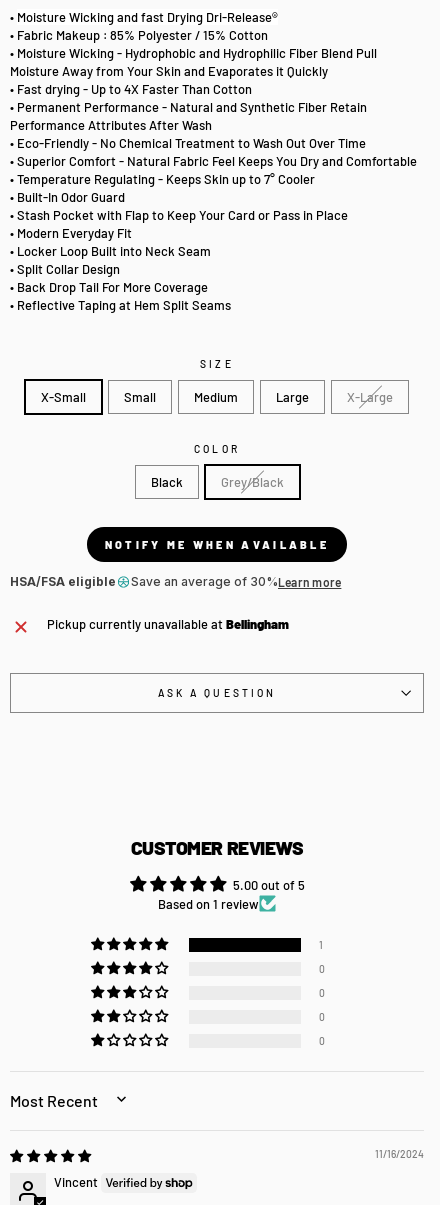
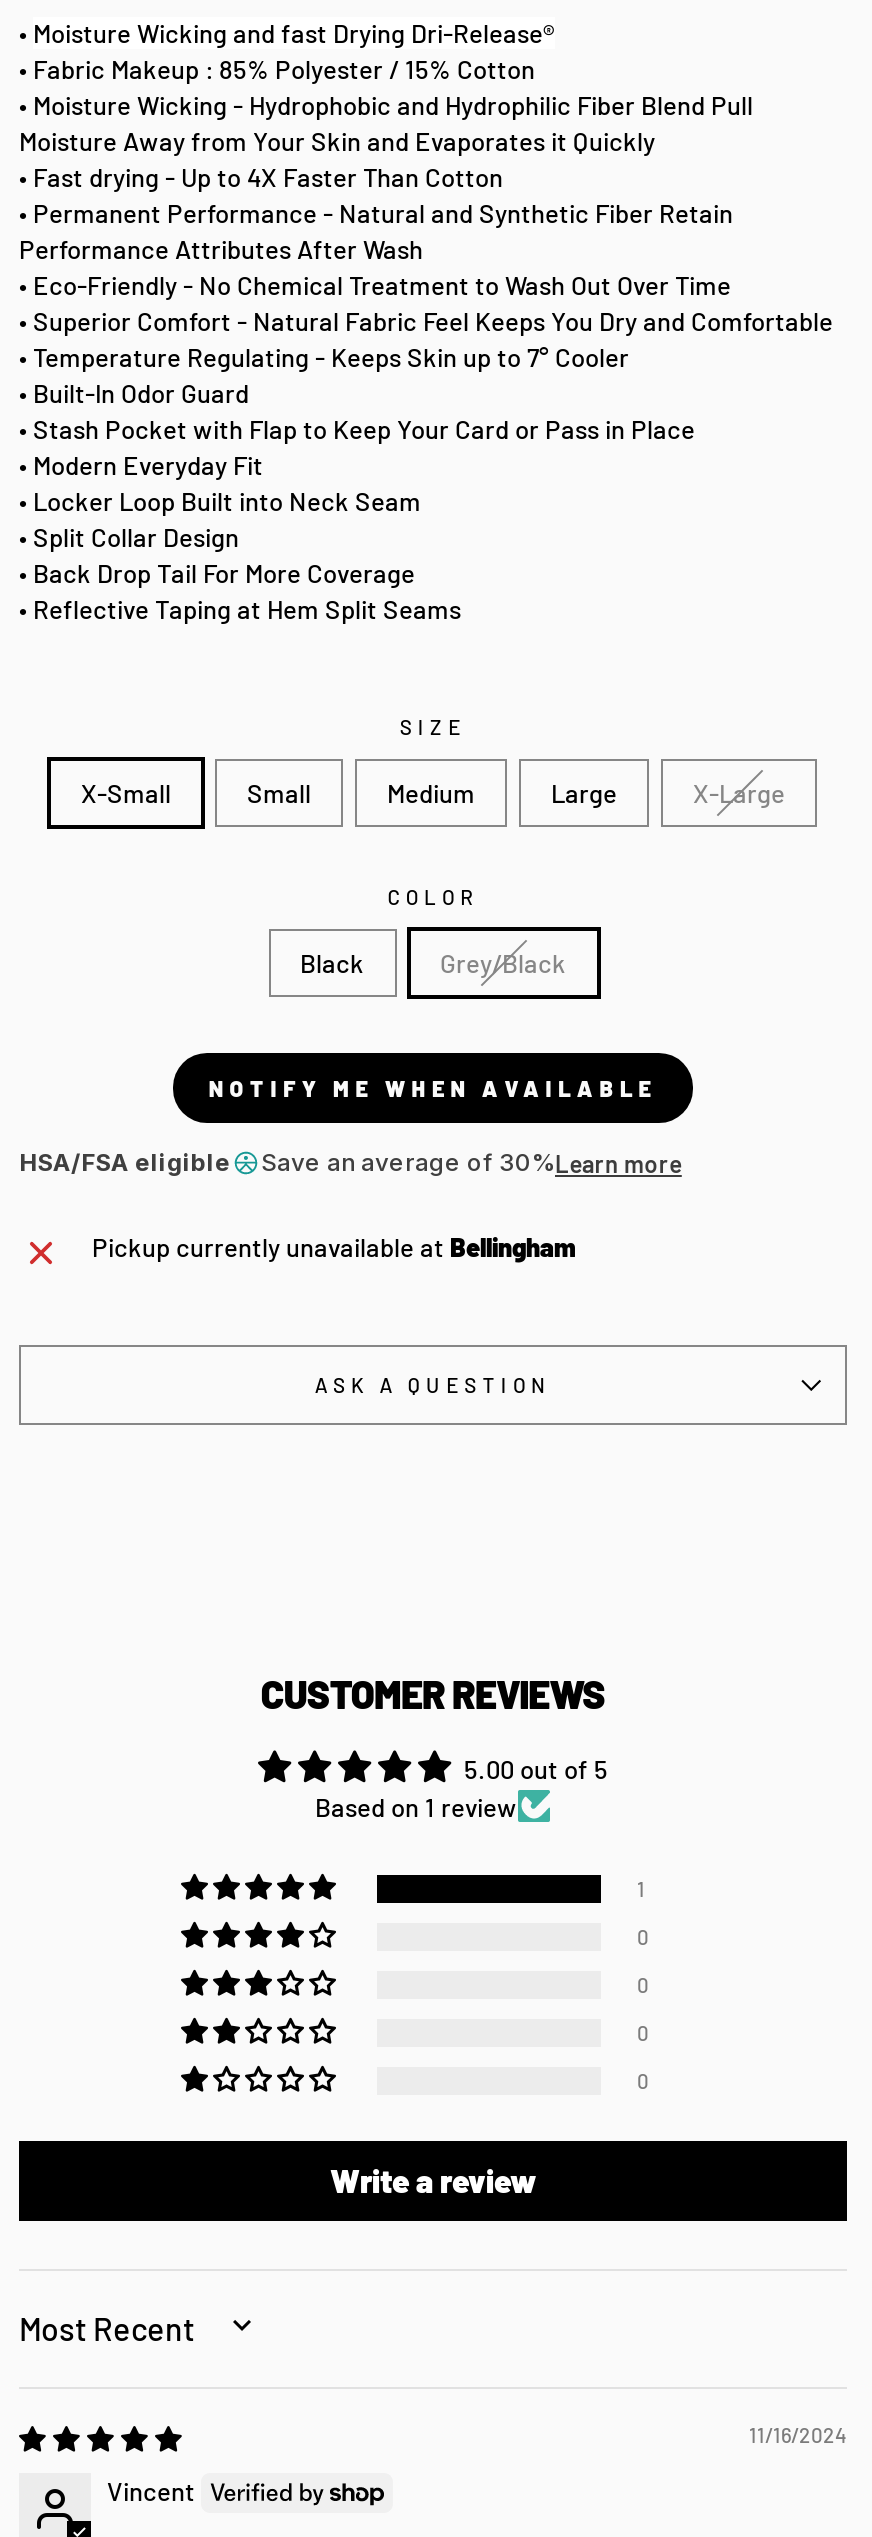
none -> [330,2160,536,2198] Write a review

